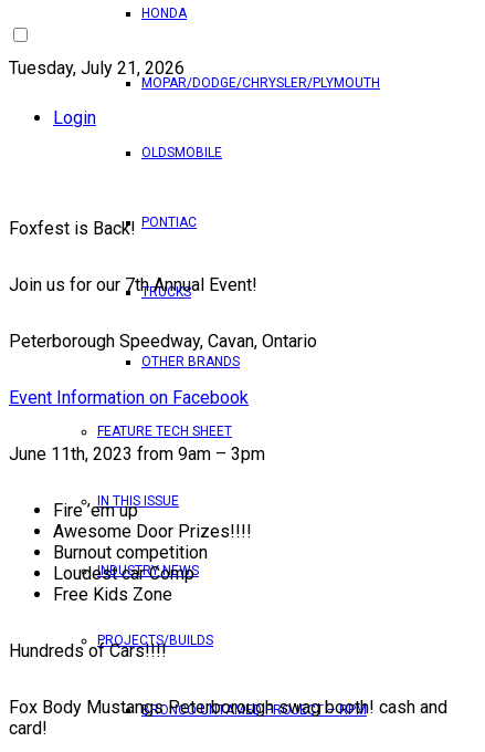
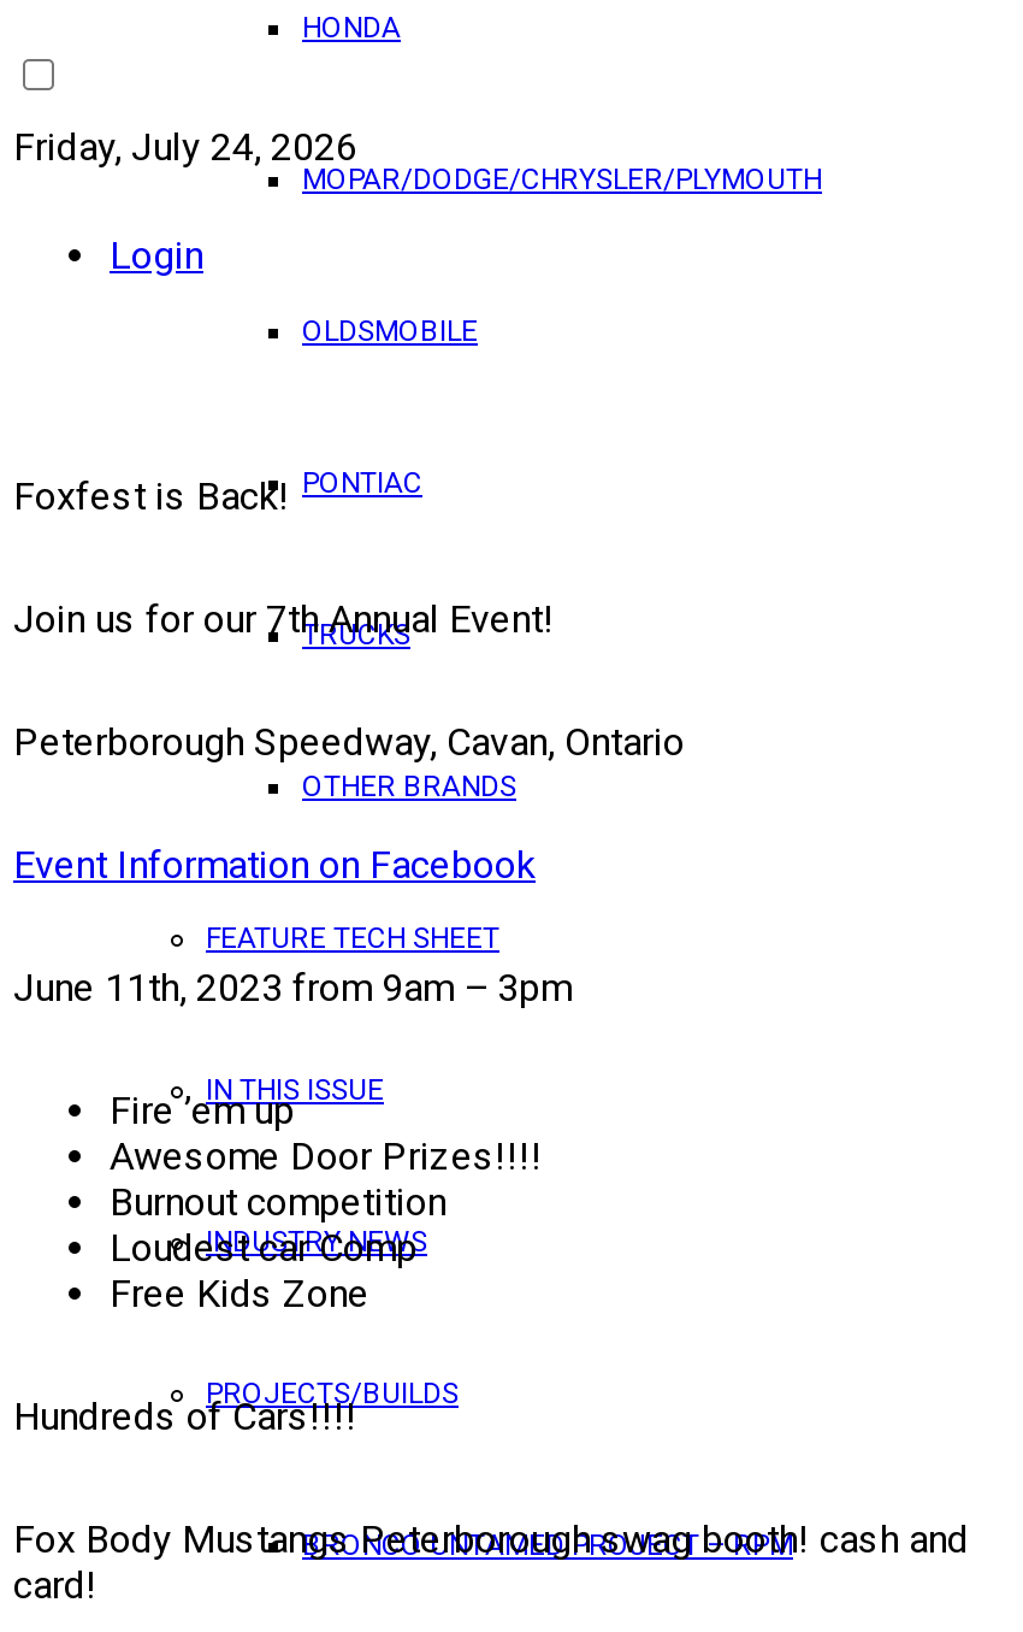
[9,58,184,79] Tuesday, July 21, 2026 -> [13,124,357,170] Friday, July 24, 2026

